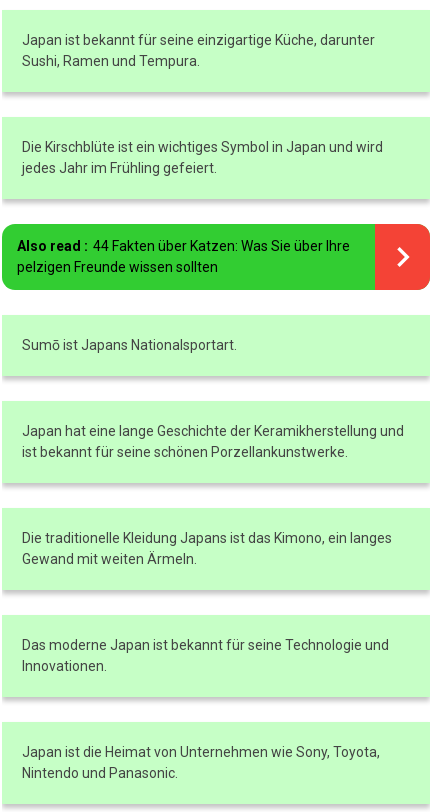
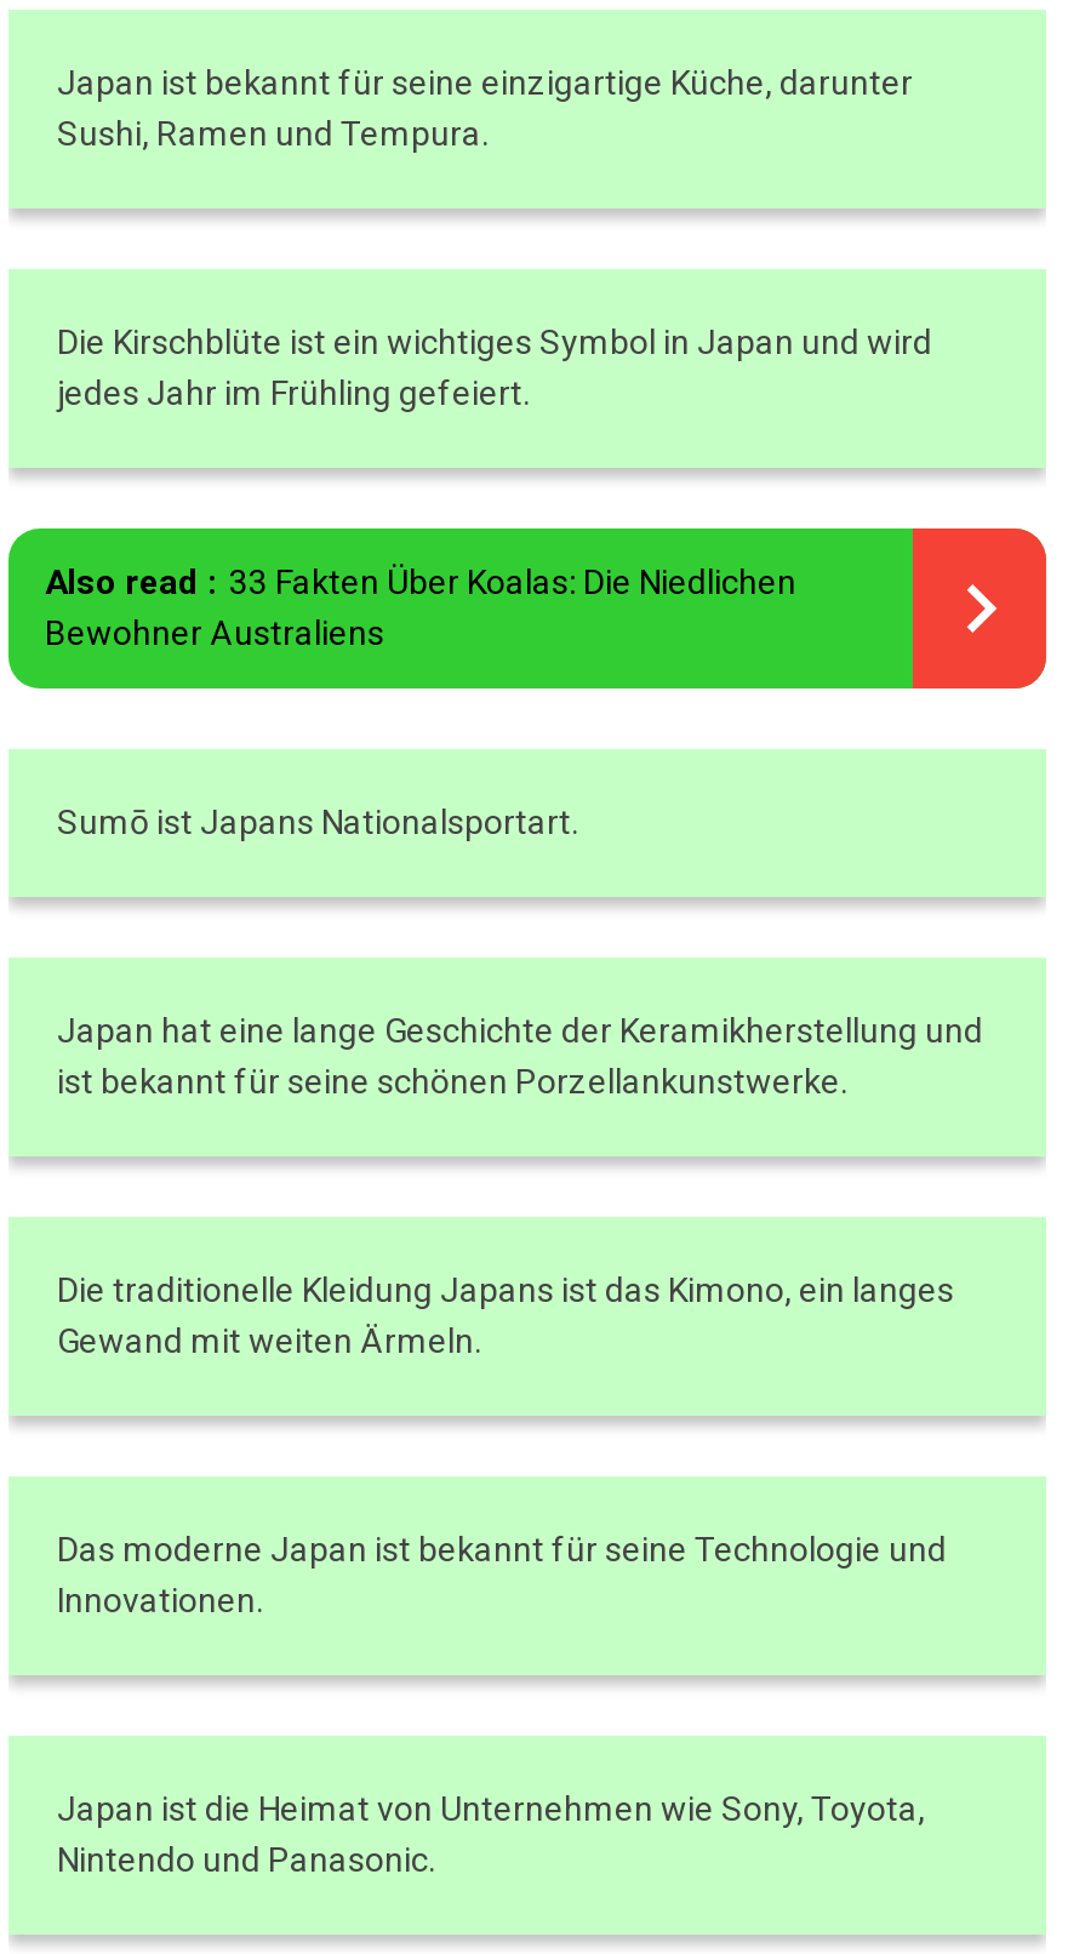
[17,238,350,275] Also read : 44 Fakten über Katzen: Was Sie über Ihre | pelzigen Freunde wissen sollten -> [45,562,796,652] Also read : 33 Fakten Über Koalas: Die Niedlichen | Bewohner Australiens

